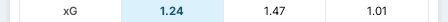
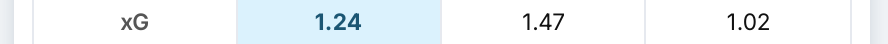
[367,4,387,18] 1.01 -> [727,7,771,35] 1.02

